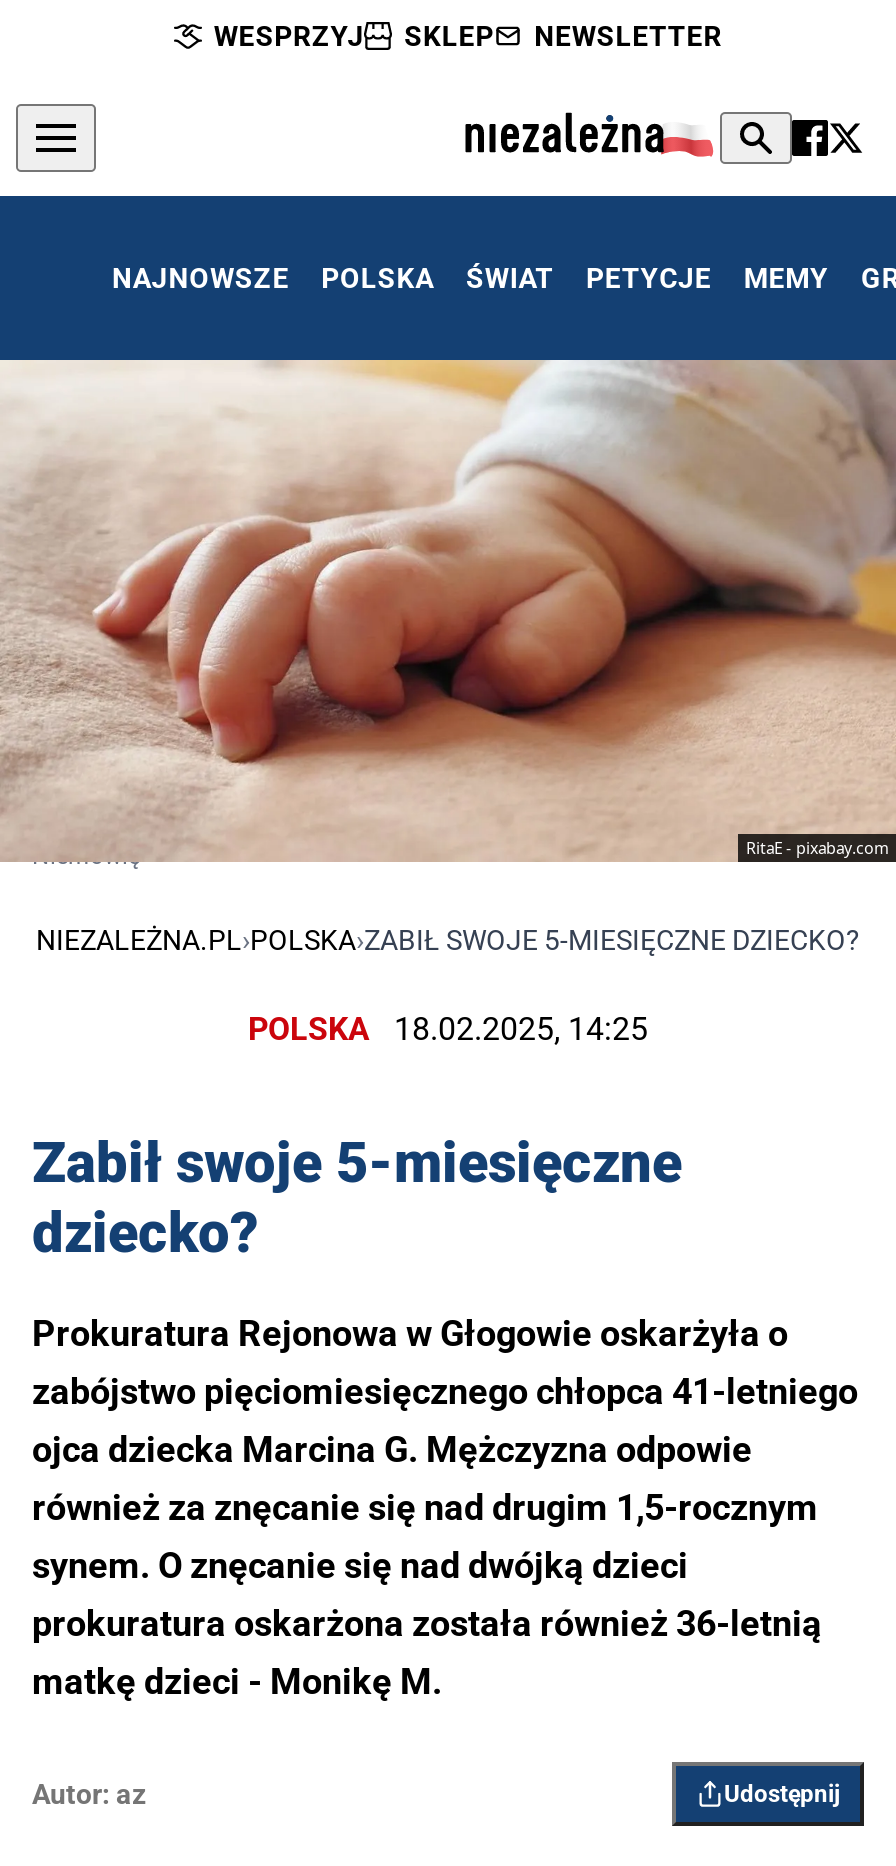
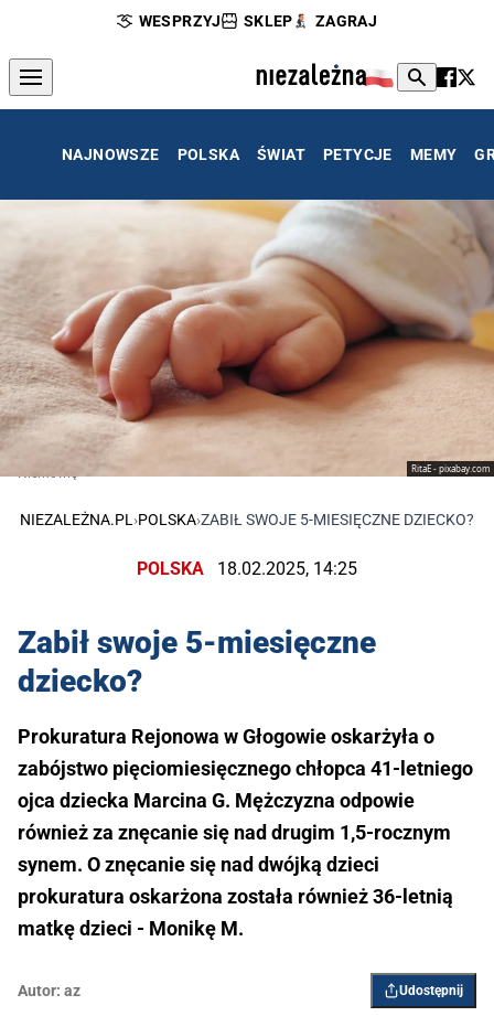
[534,20,722,52] NEWSLETTER -> [315,12,377,30] ZAGRAJ

